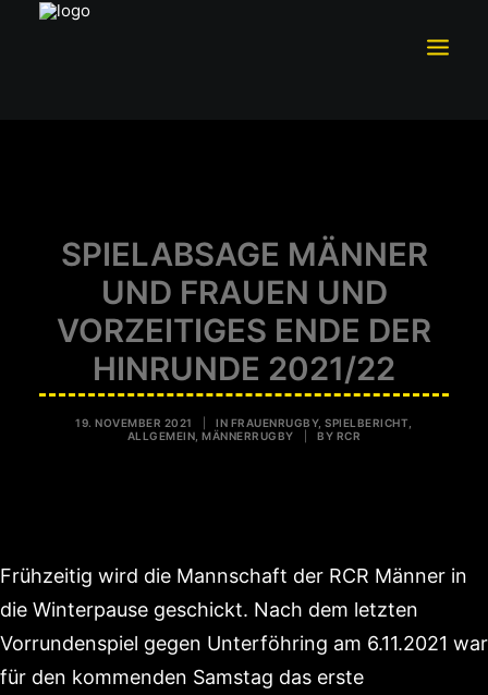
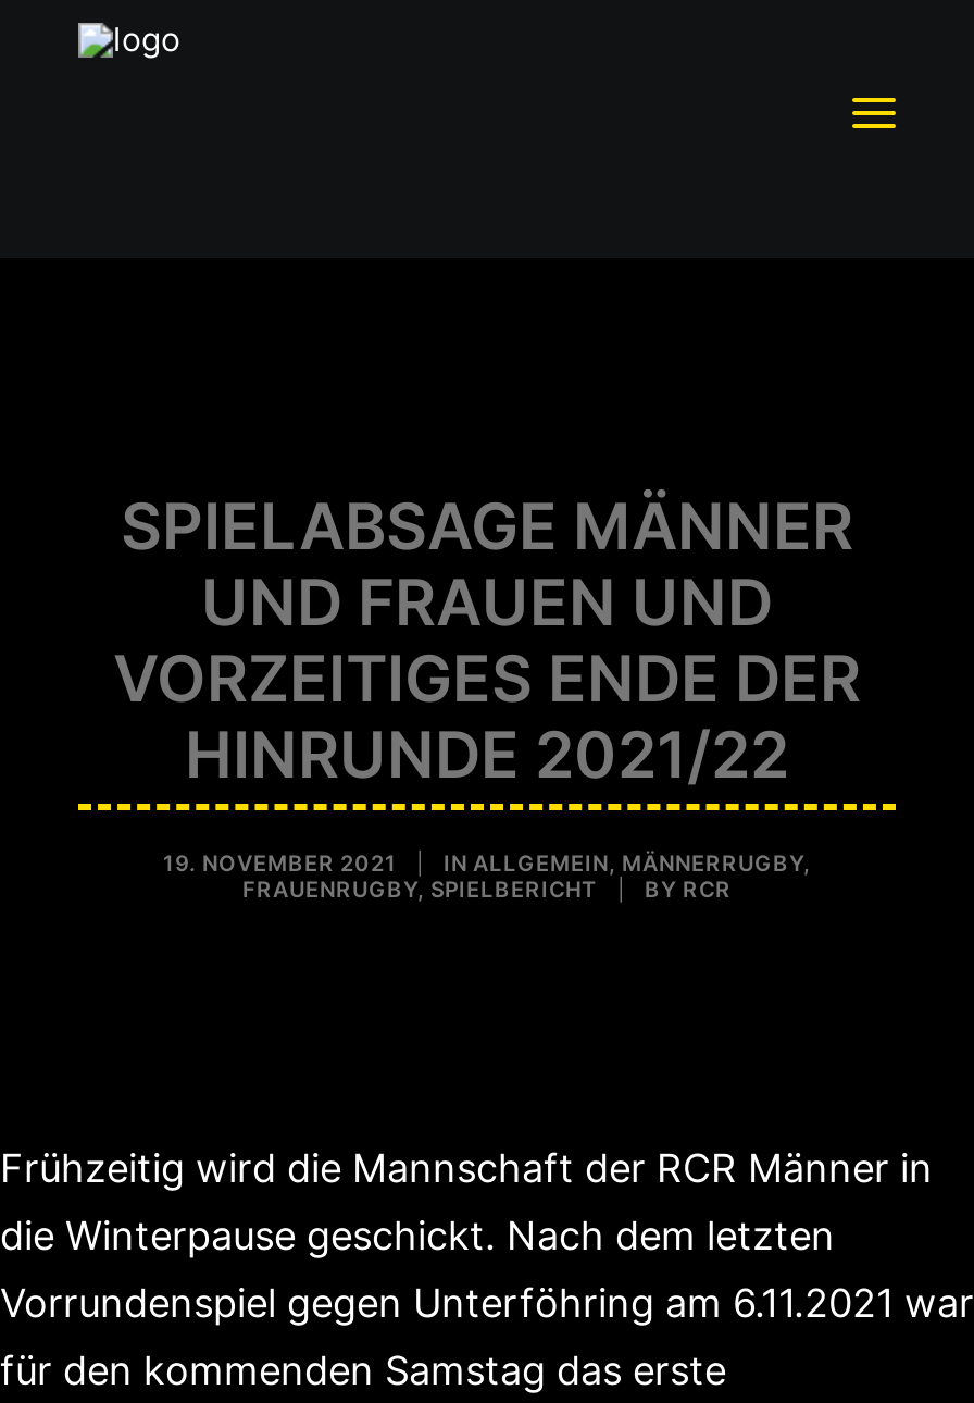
[127,416,413,442] IN FRAUENRUGBY, SPIELBERICHT, | ALLGEMEIN, MÄNNERRUGBY -> [242,849,811,902] IN ALLGEMEIN, MÄNNERRUGBY, | FRAUENRUGBY, SPIELBERICHT

